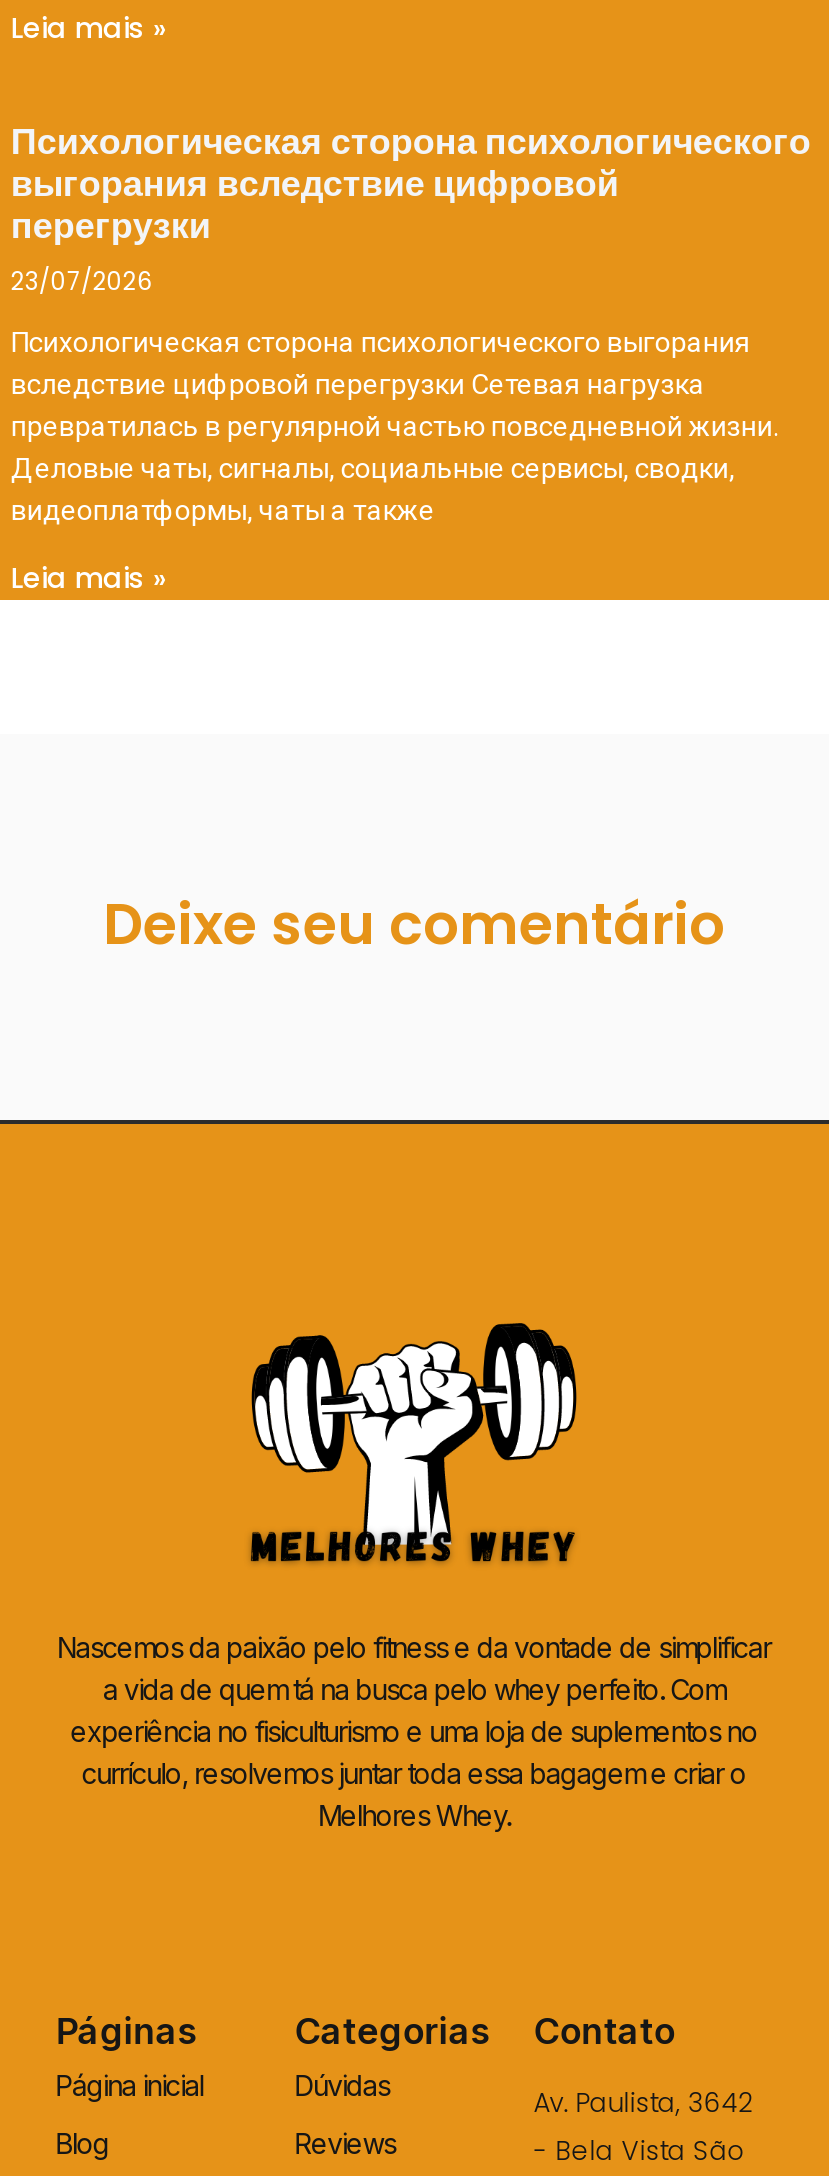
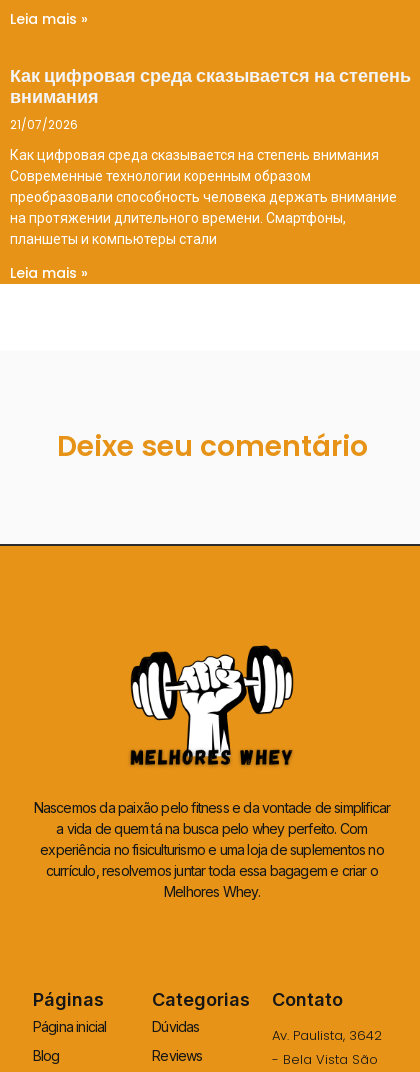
[11,116,811,298] Психологическая сторона психологического | выгорания вследствие цифровой | перегрузки | 23/07/2026 -> [10,63,411,133] Как цифровая среда сказывается на степень | внимания | 21/07/2026
[11,326,779,526] Психологическая сторона психологического выгорания | вследствие цифровой перегрузки Сетевая нагрузка | превратилась в регулярной частью повседневной жизни. | Деловые чаты, сигналы, социальные сервисы, сводки, | видеоплатформы, чаты а также -> [10,147,397,247] Как цифровая среда сказывается на степень внимания | Современные технологии коренным образом | преобразовали способность человека держать внимание | на протяжении длительного времени. Смартфоны, | планшеты и компьютеры стали

